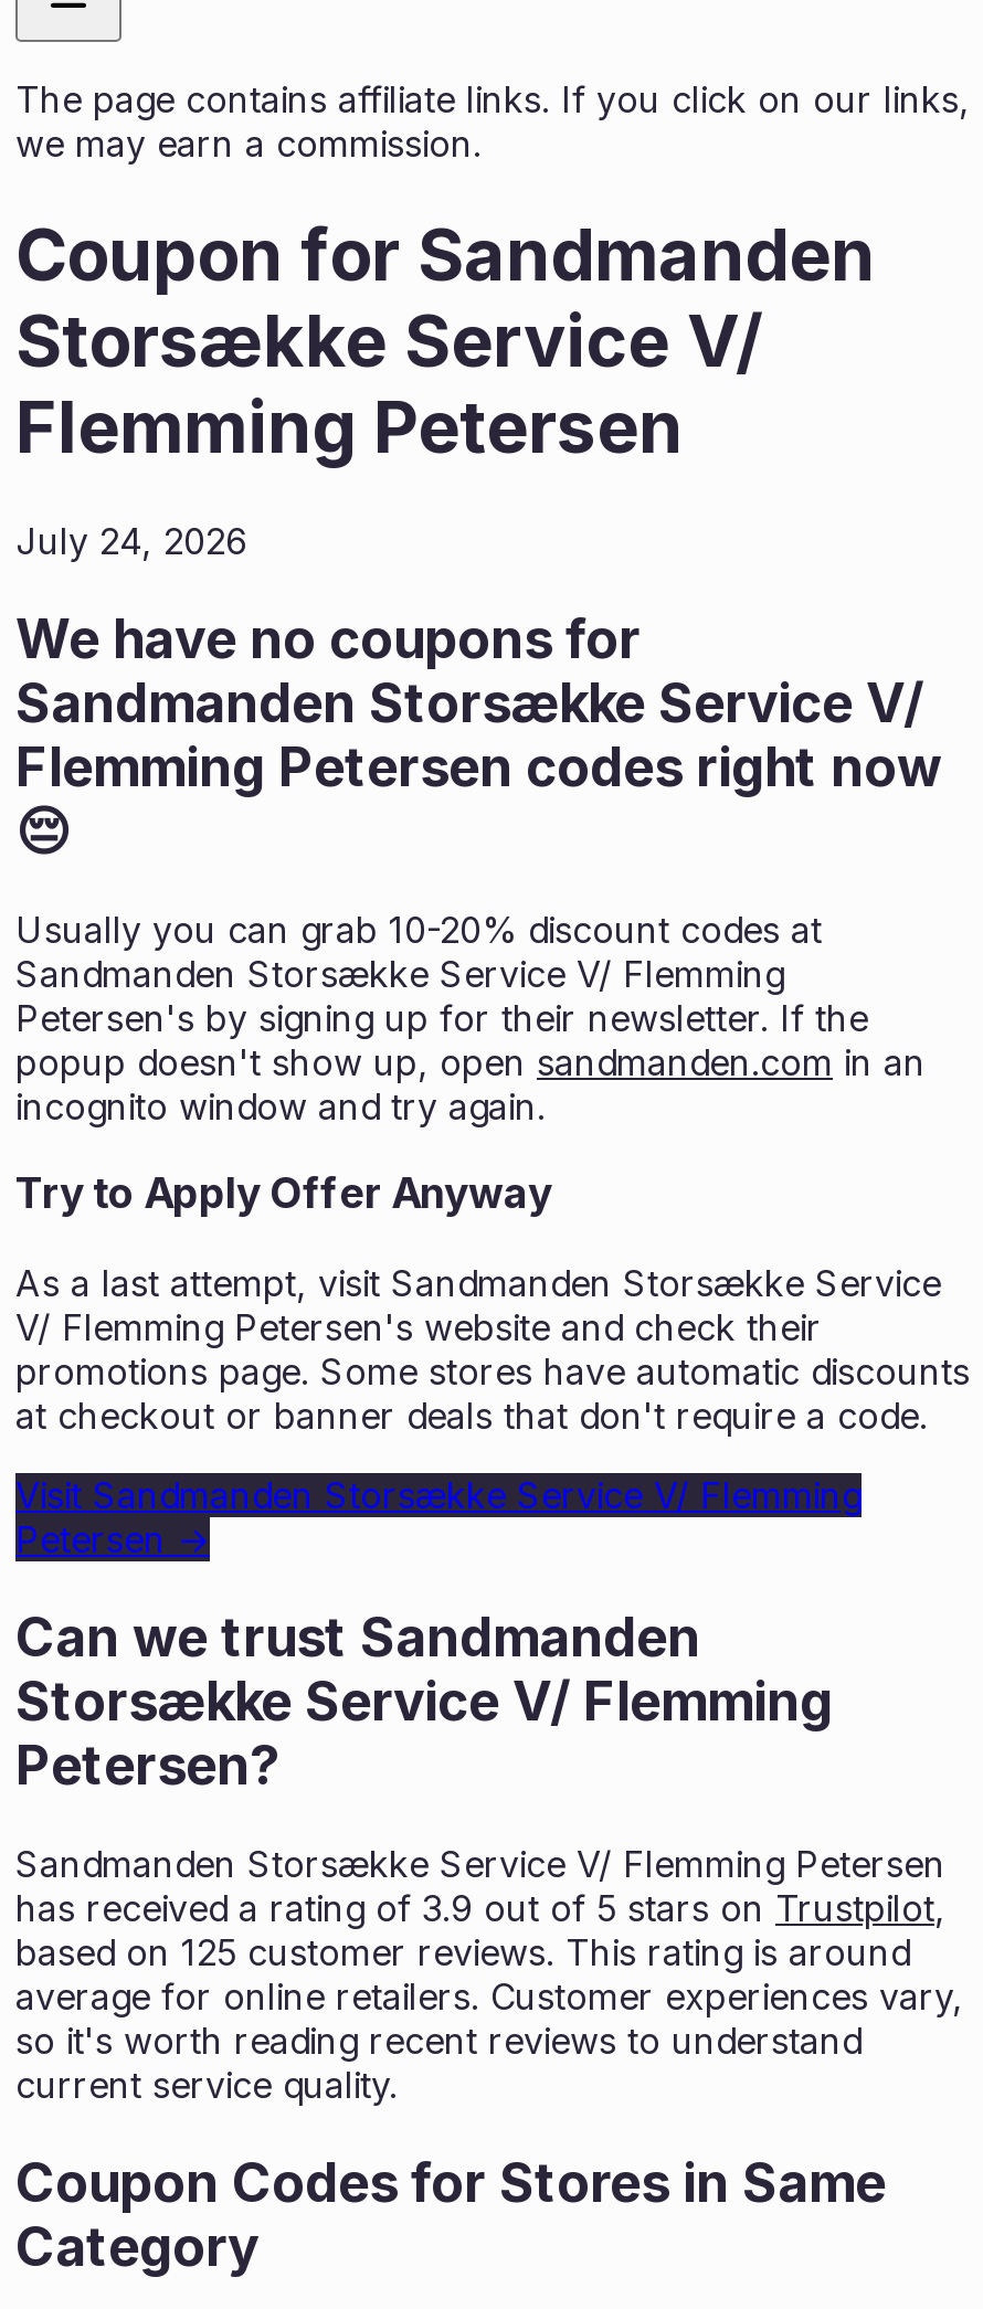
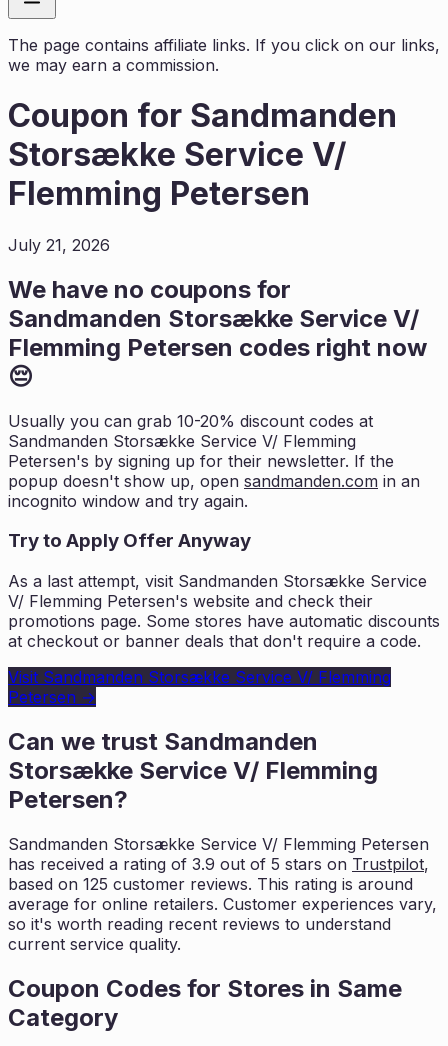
[15,519,247,563] July 24, 2026 -> [8,235,110,255] July 21, 2026

